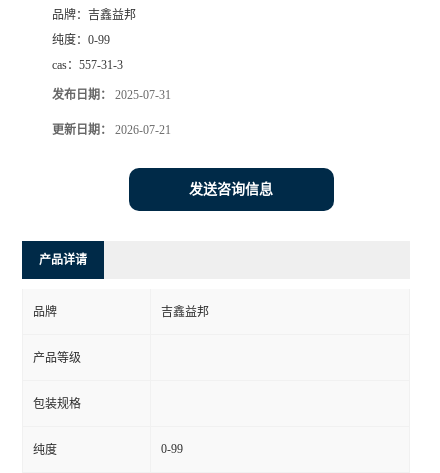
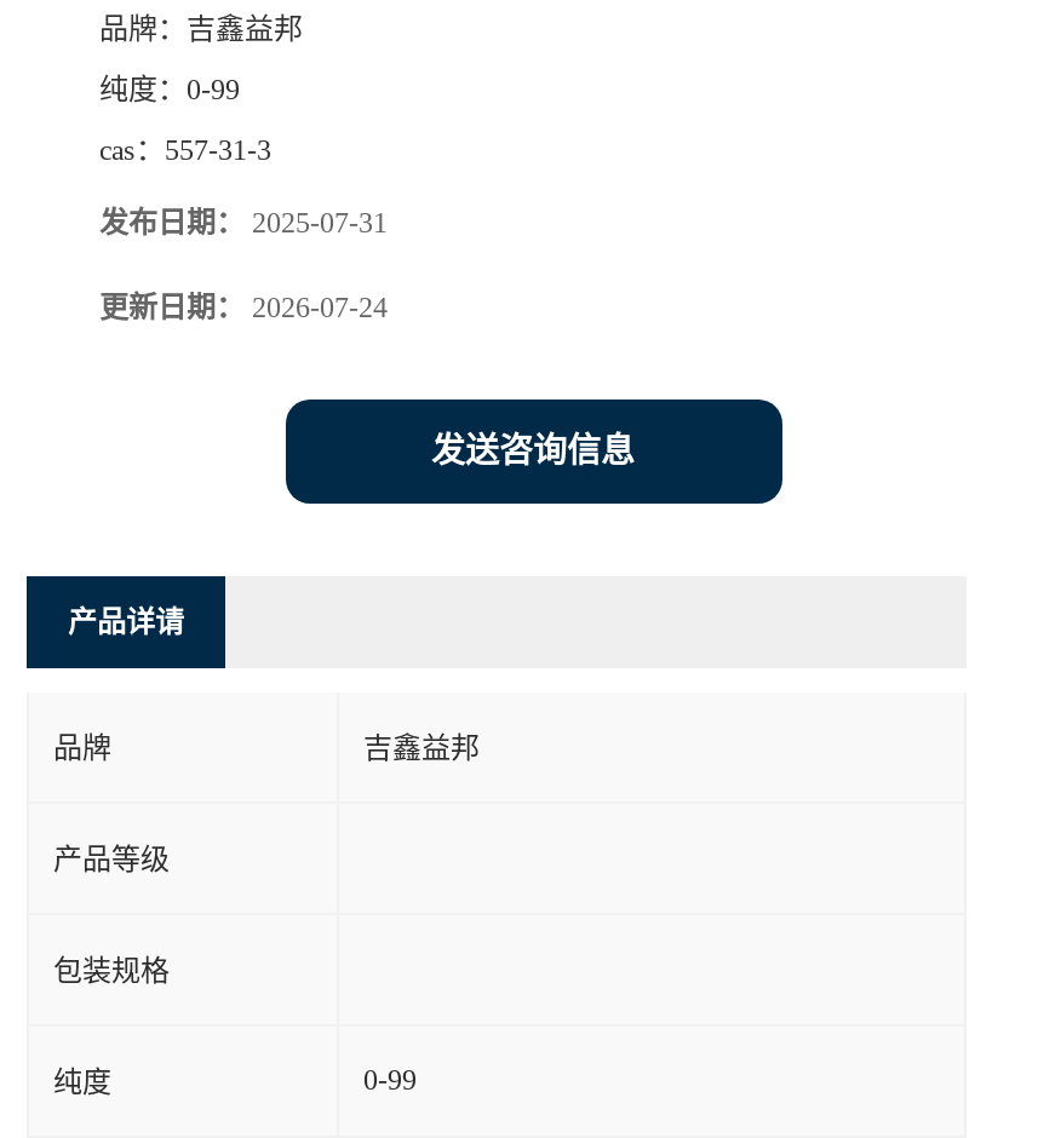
[52,123,171,137] 更新日期：2026-07-21 -> [99,291,388,324] 更新日期：2026-07-24

